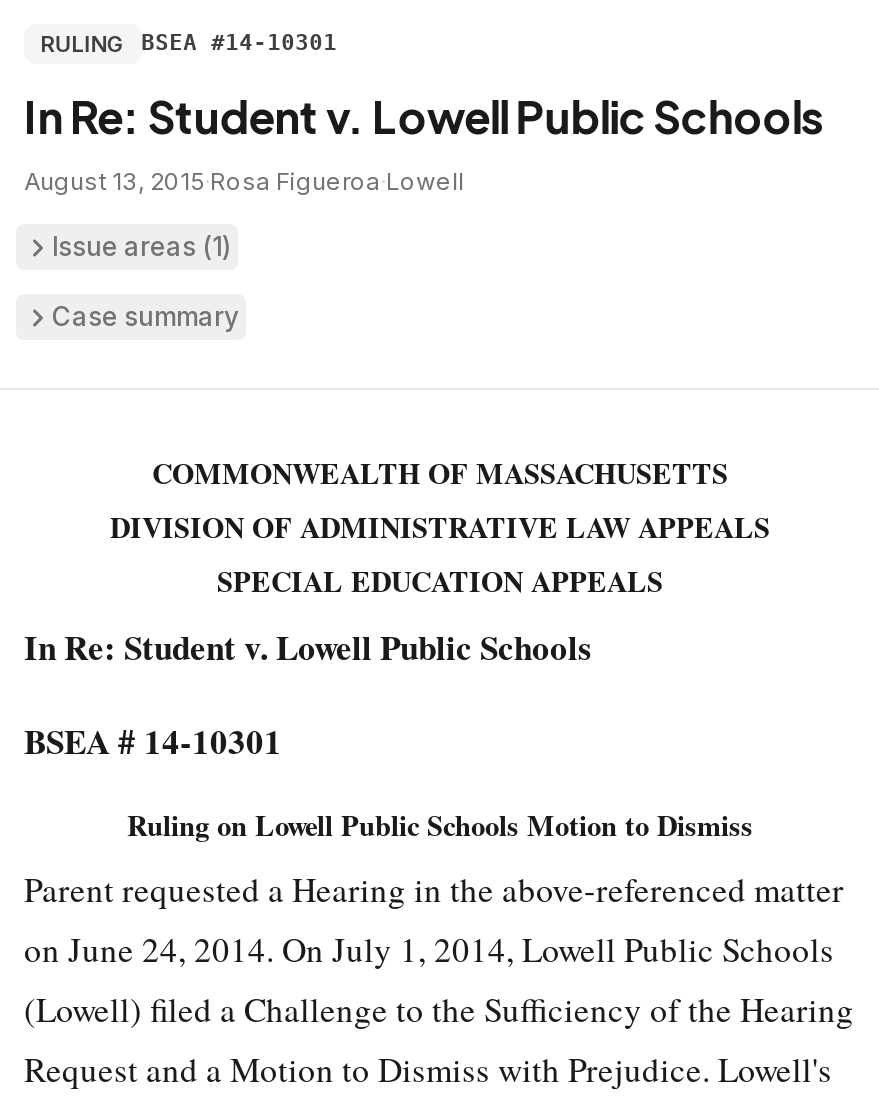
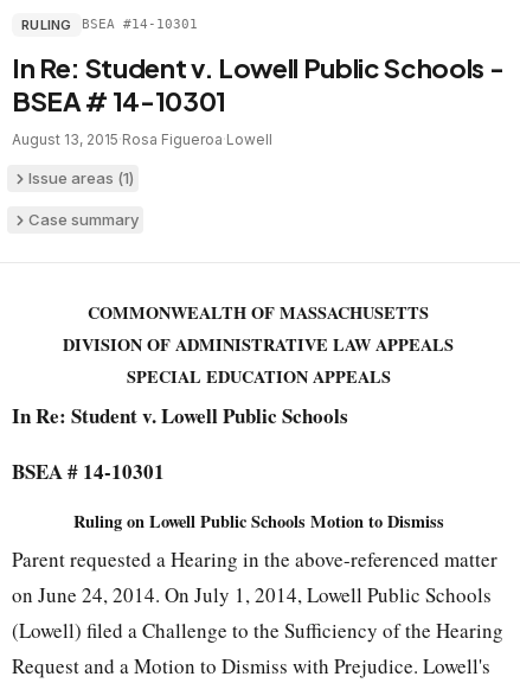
[24,88,822,144] In Re: Student v. Lowell Public Schools -> [12,51,504,117] In Re: Student v. Lowell Public Schools - | BSEA # 14-10301

